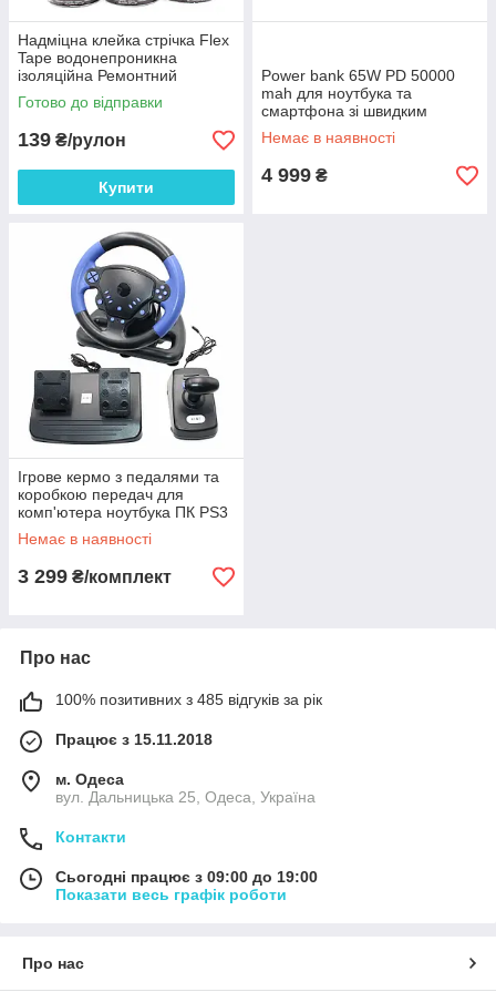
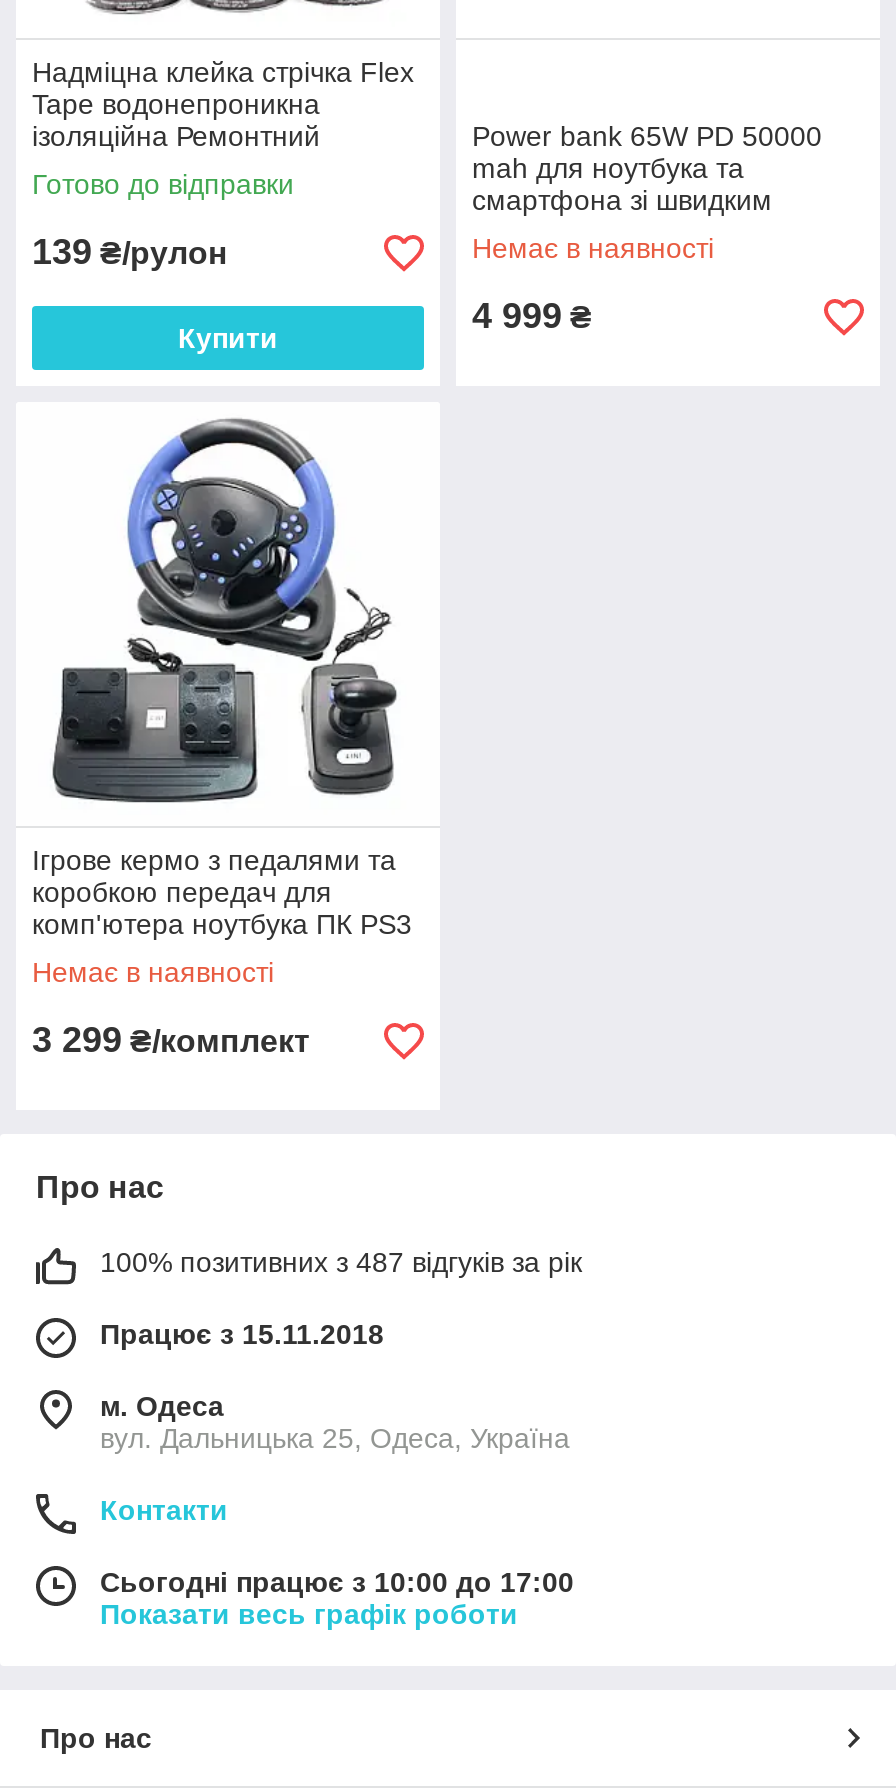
[55,691,322,708] 100% позитивних з 485 відгуків за рік -> [100,1246,582,1278] 100% позитивних з 487 відгуків за рік
[55,868,318,886] Сьогодні працює з 09:00 до 19:00 -> [100,1566,574,1598] Сьогодні працює з 10:00 до 17:00

